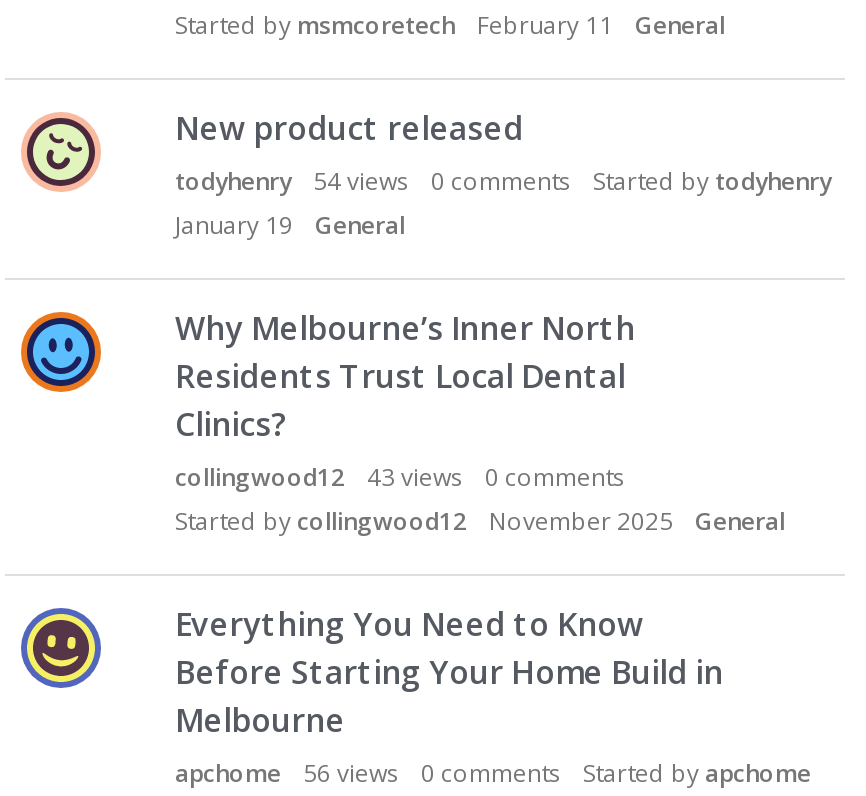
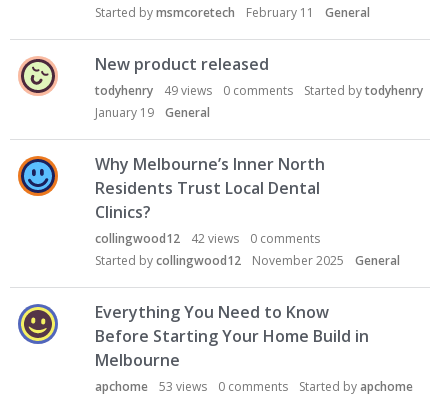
[175,164,831,198] todyhenry 54 views 0 comments Started by todyhenry -> [95,82,423,99] todyhenry 49 views 0 comments Started by todyhenry
[175,460,625,494] collingwood12 43 views 0 comments -> [95,230,320,247] collingwood12 42 views 0 comments
[175,756,811,790] apchome 56 views 0 comments Started by apchome -> [95,378,413,395] apchome 53 views 0 comments Started by apchome

